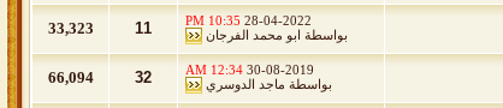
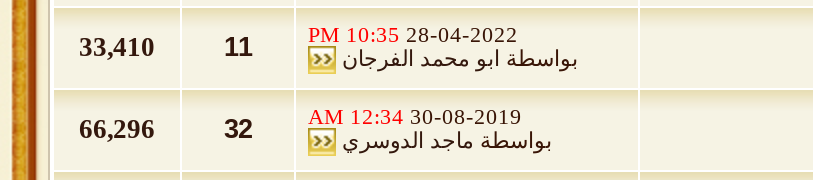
[48,19,93,37] 33,323 -> [79,32,155,62] 33,410
[48,68,93,86] 66,094 -> [79,114,155,144] 66,296

